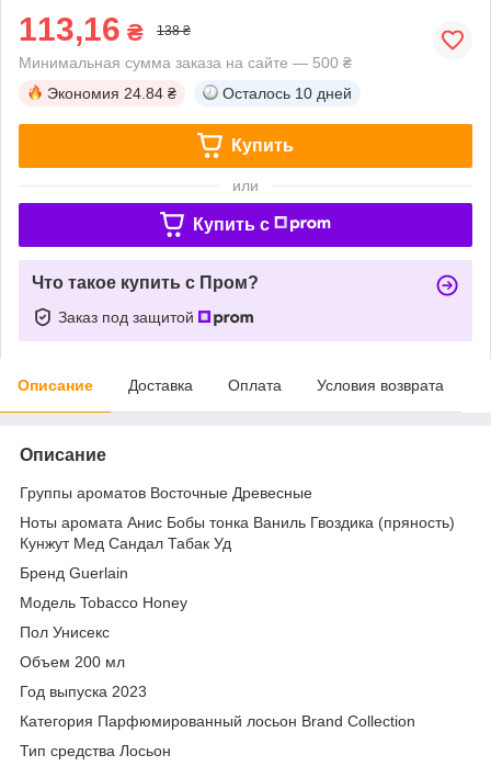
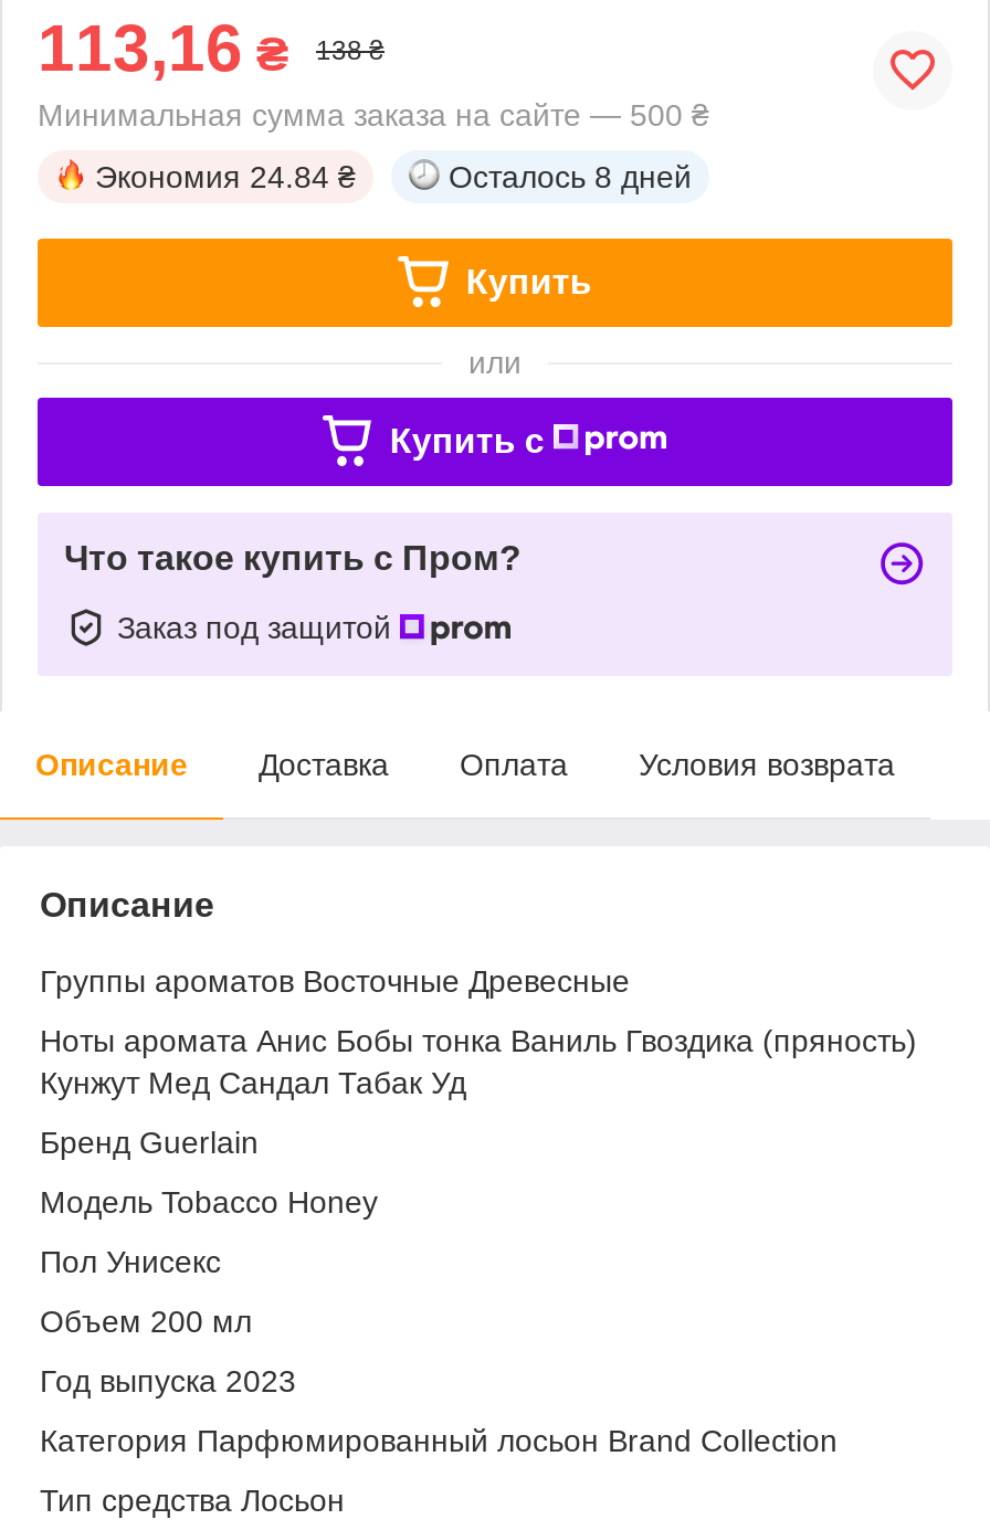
[222,84,352,102] Осталось 10 дней -> [449,159,692,194] Осталось 8 дней

